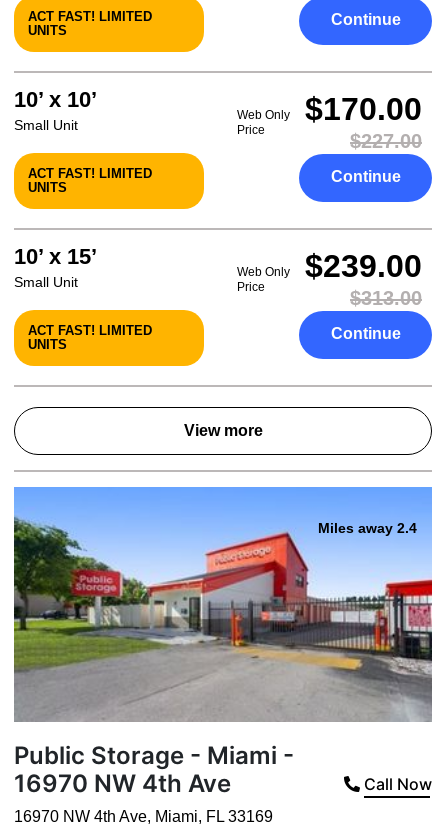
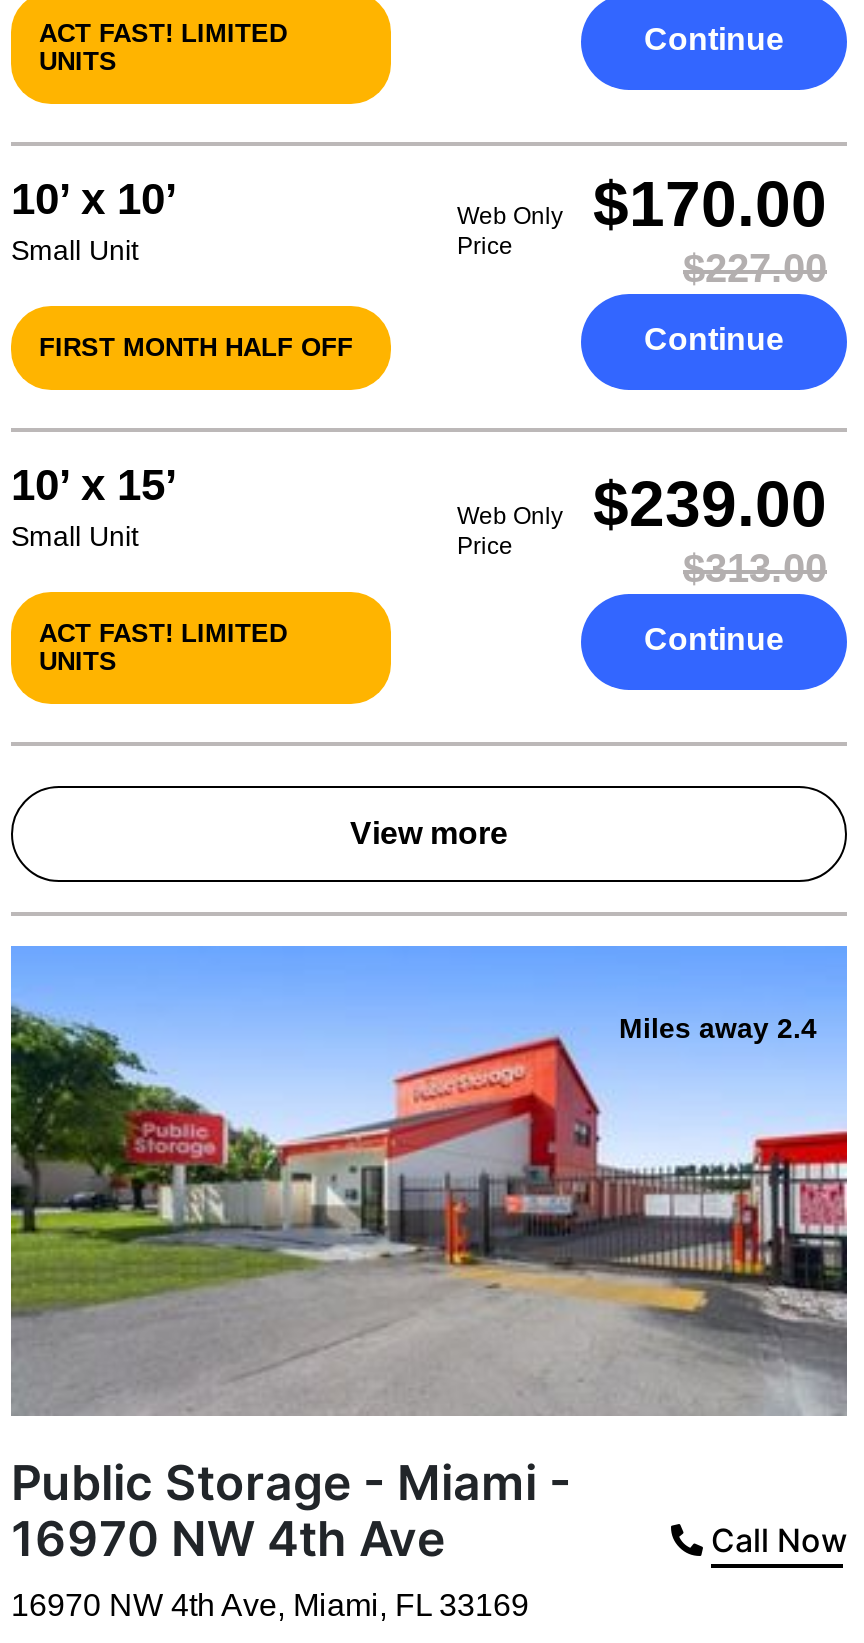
[28,165,152,194] ACT FAST! LIMITED | UNITS -> [39,331,353,361] FIRST MONTH HALF OFF

